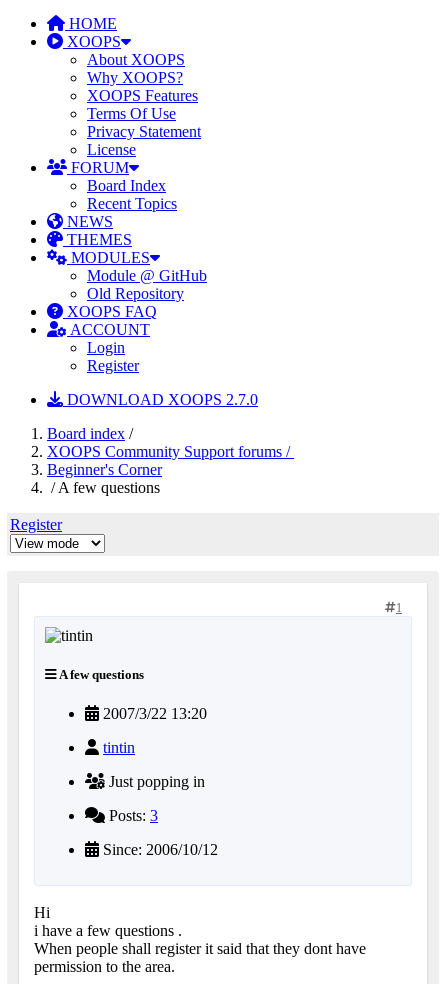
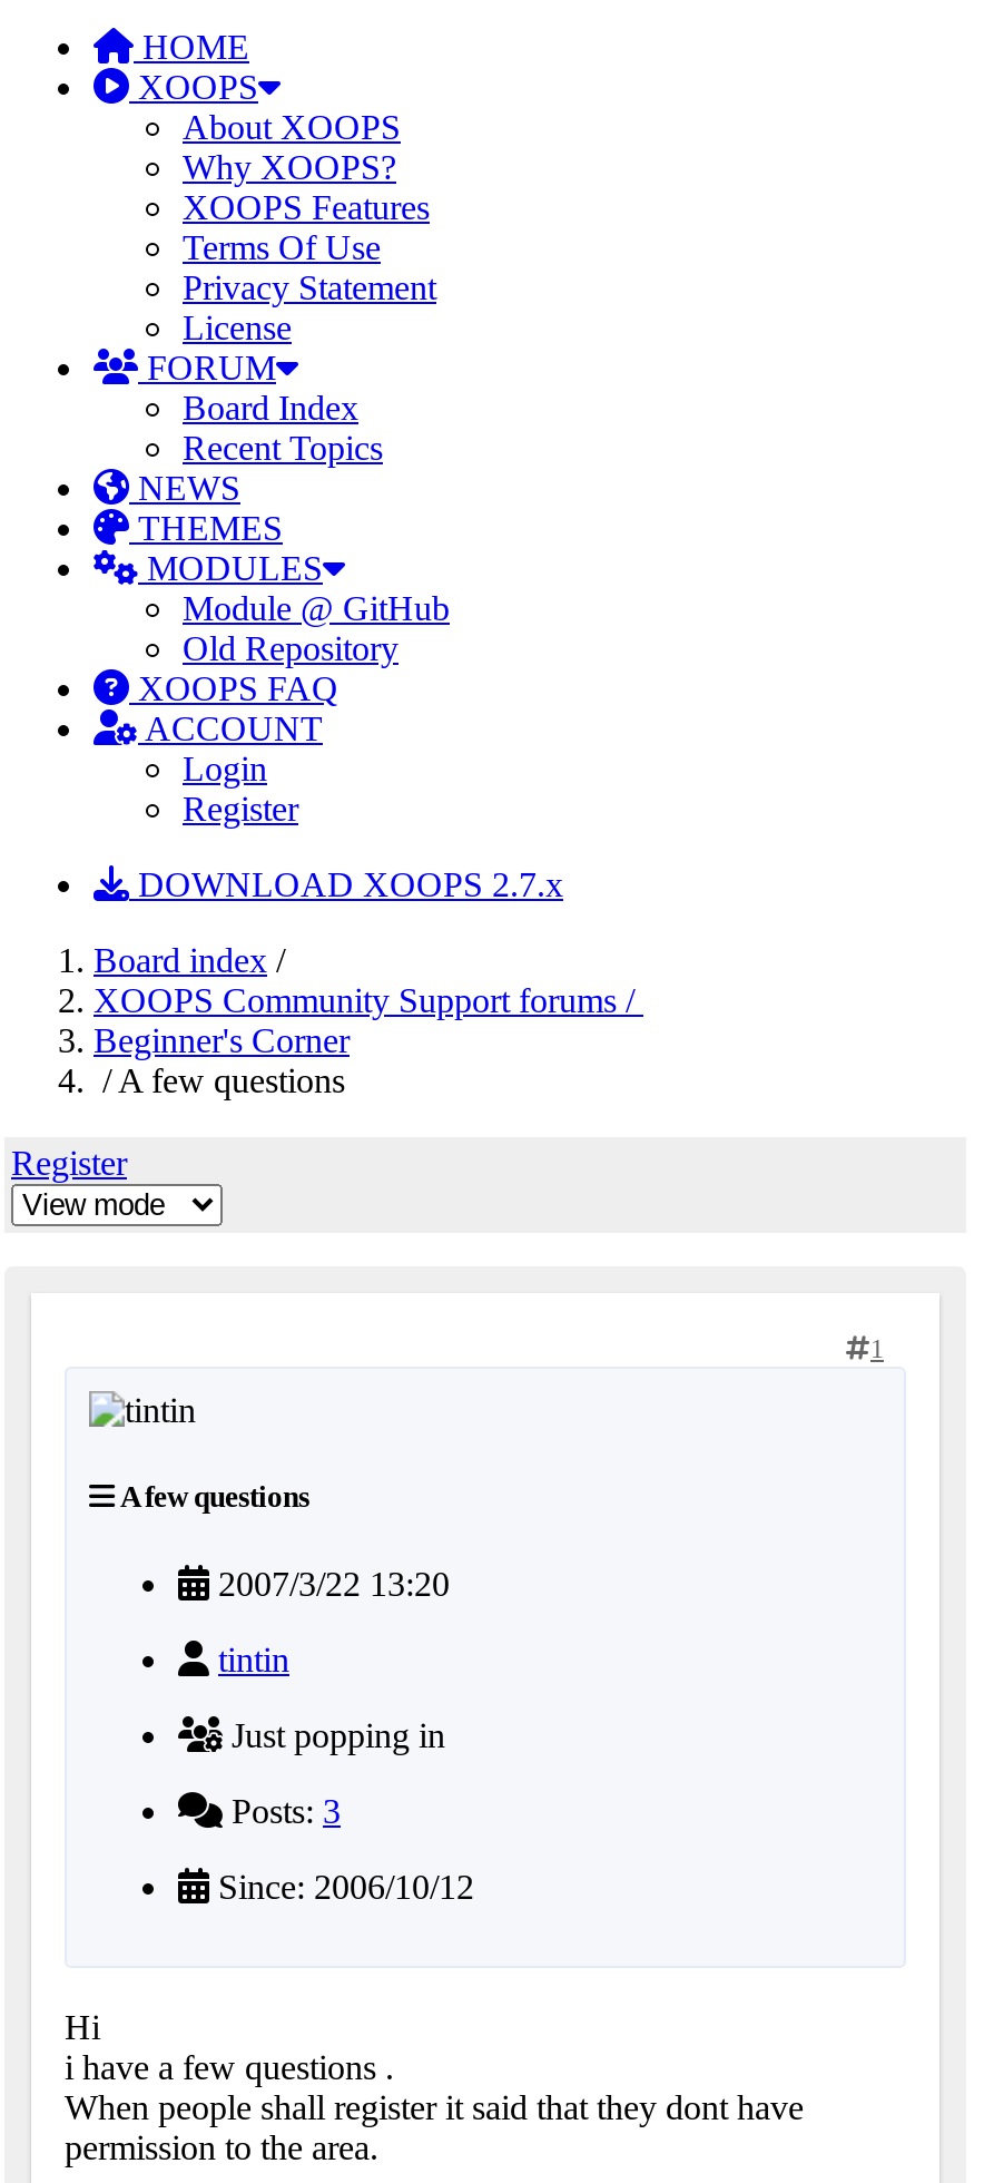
[63,391,258,408] DOWNLOAD XOOPS 2.7.0 -> [129,865,563,903] DOWNLOAD XOOPS 2.7.x

